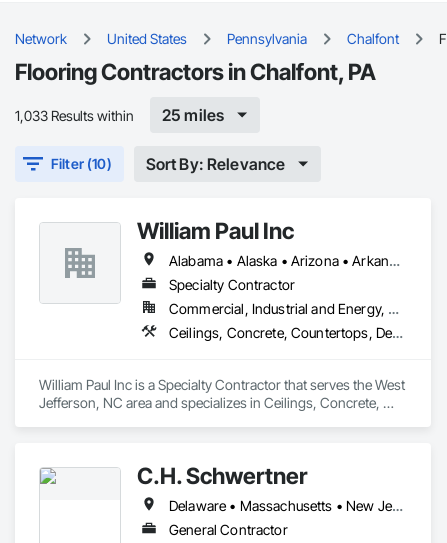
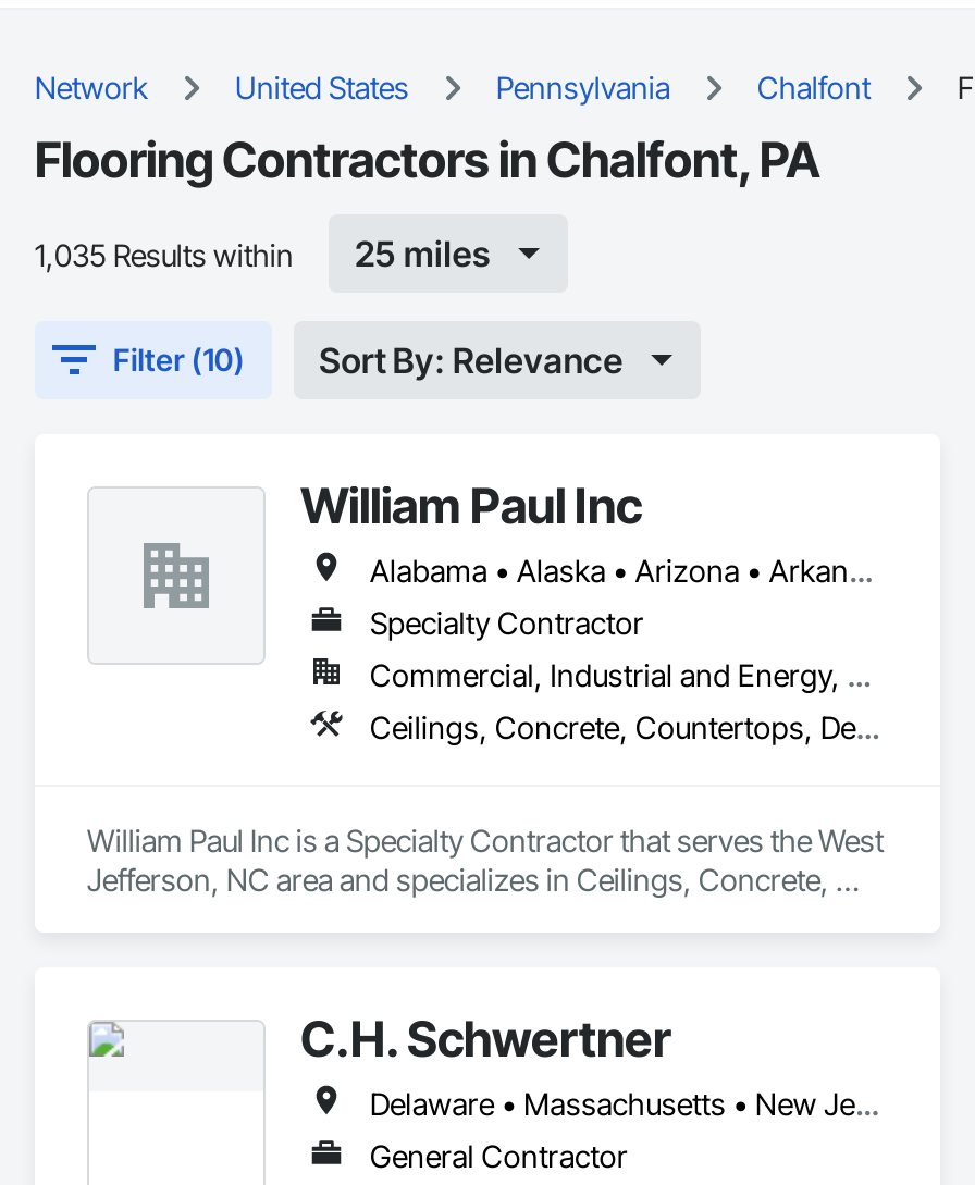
[15,106,134,123] 1,033 Results within -> [35,235,294,272] 1,035 Results within

